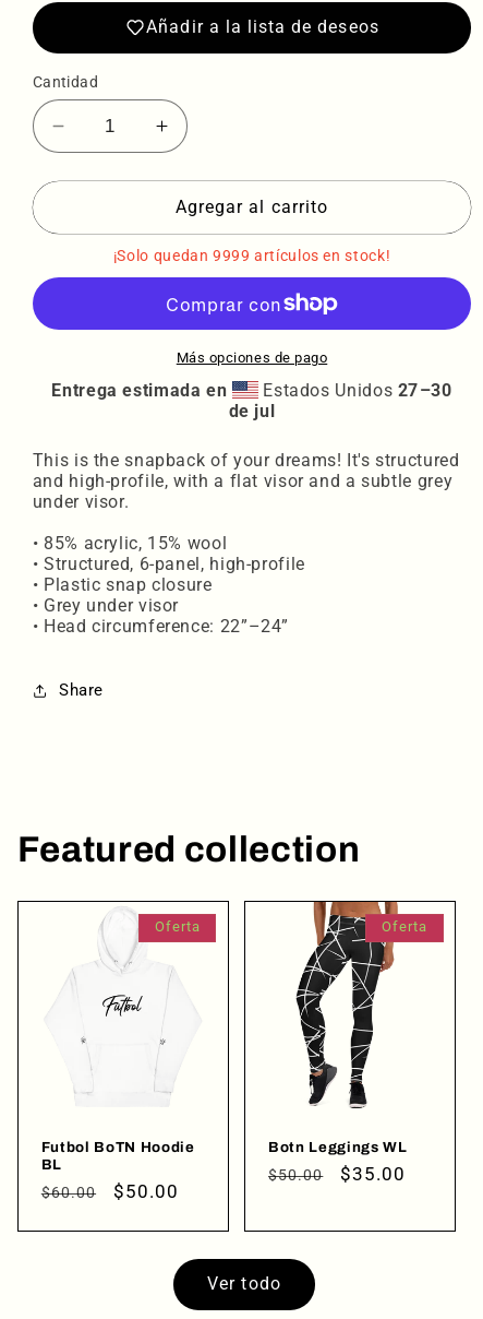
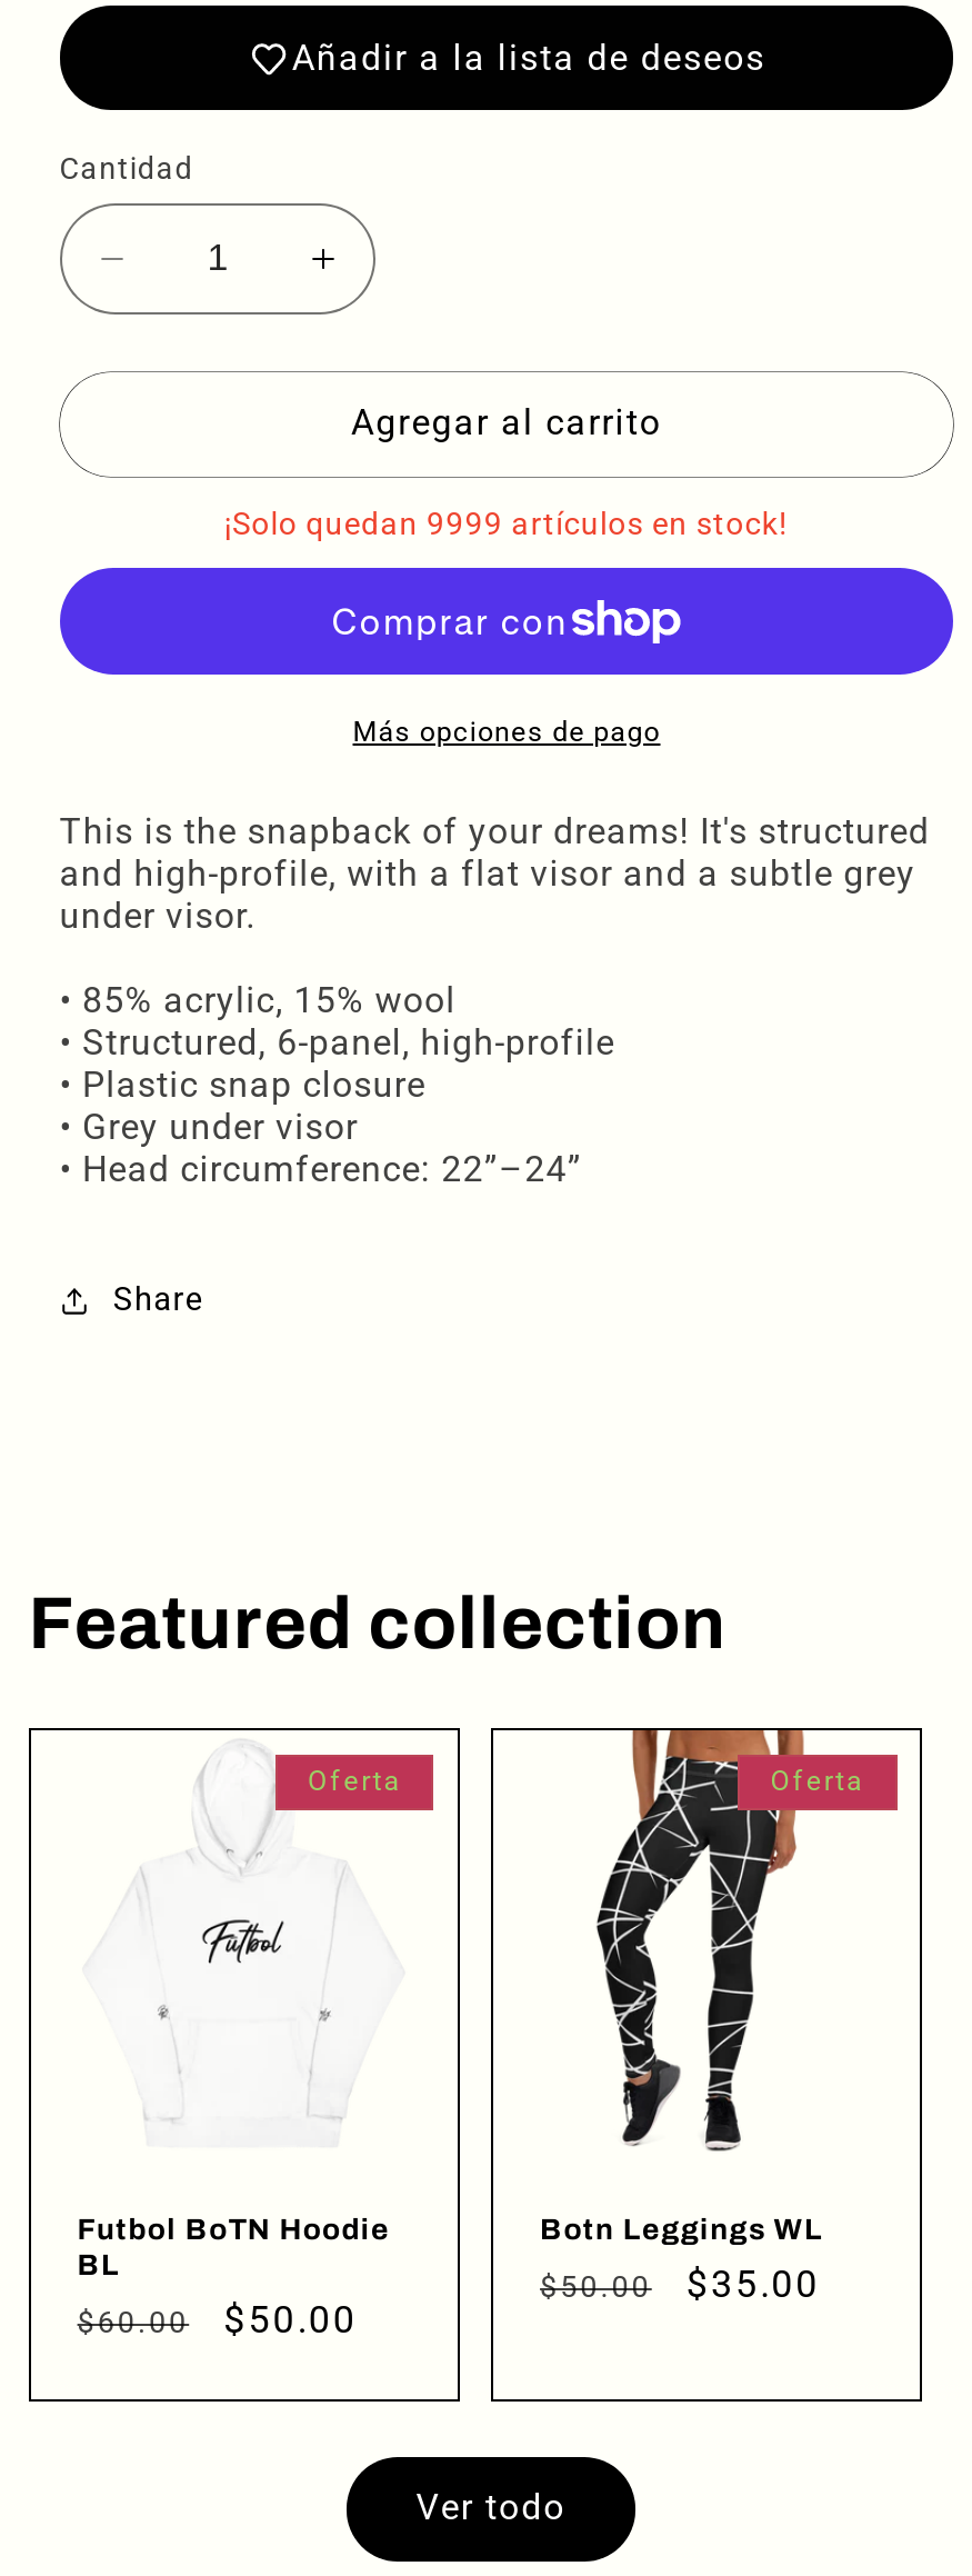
[52,380,452,421] Entrega estimada en | Estados Unidos 27–30 | de jul -> none

